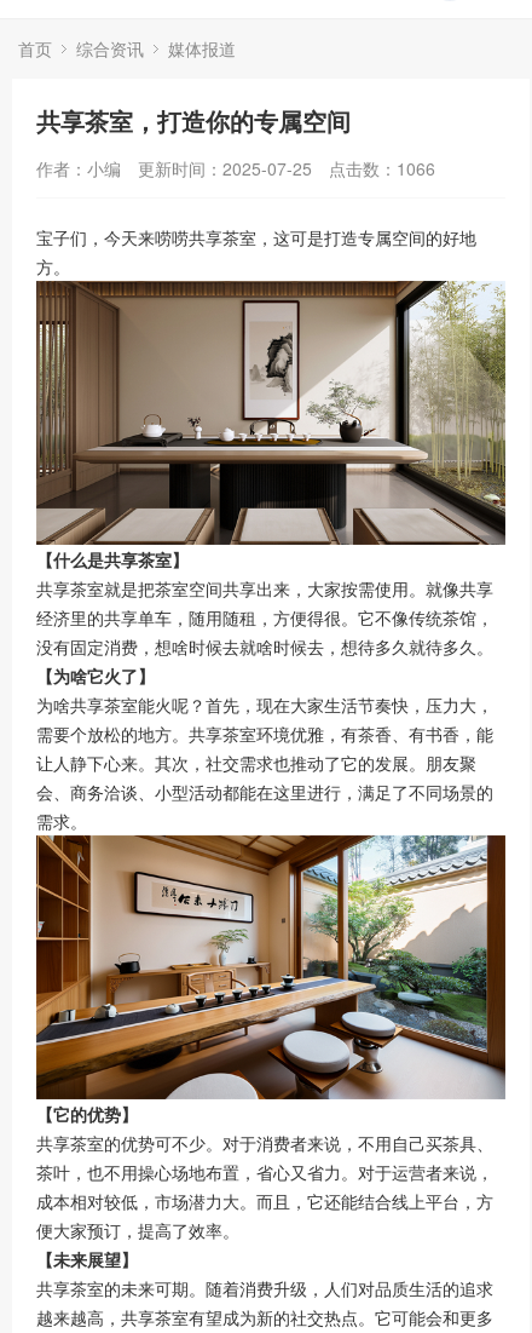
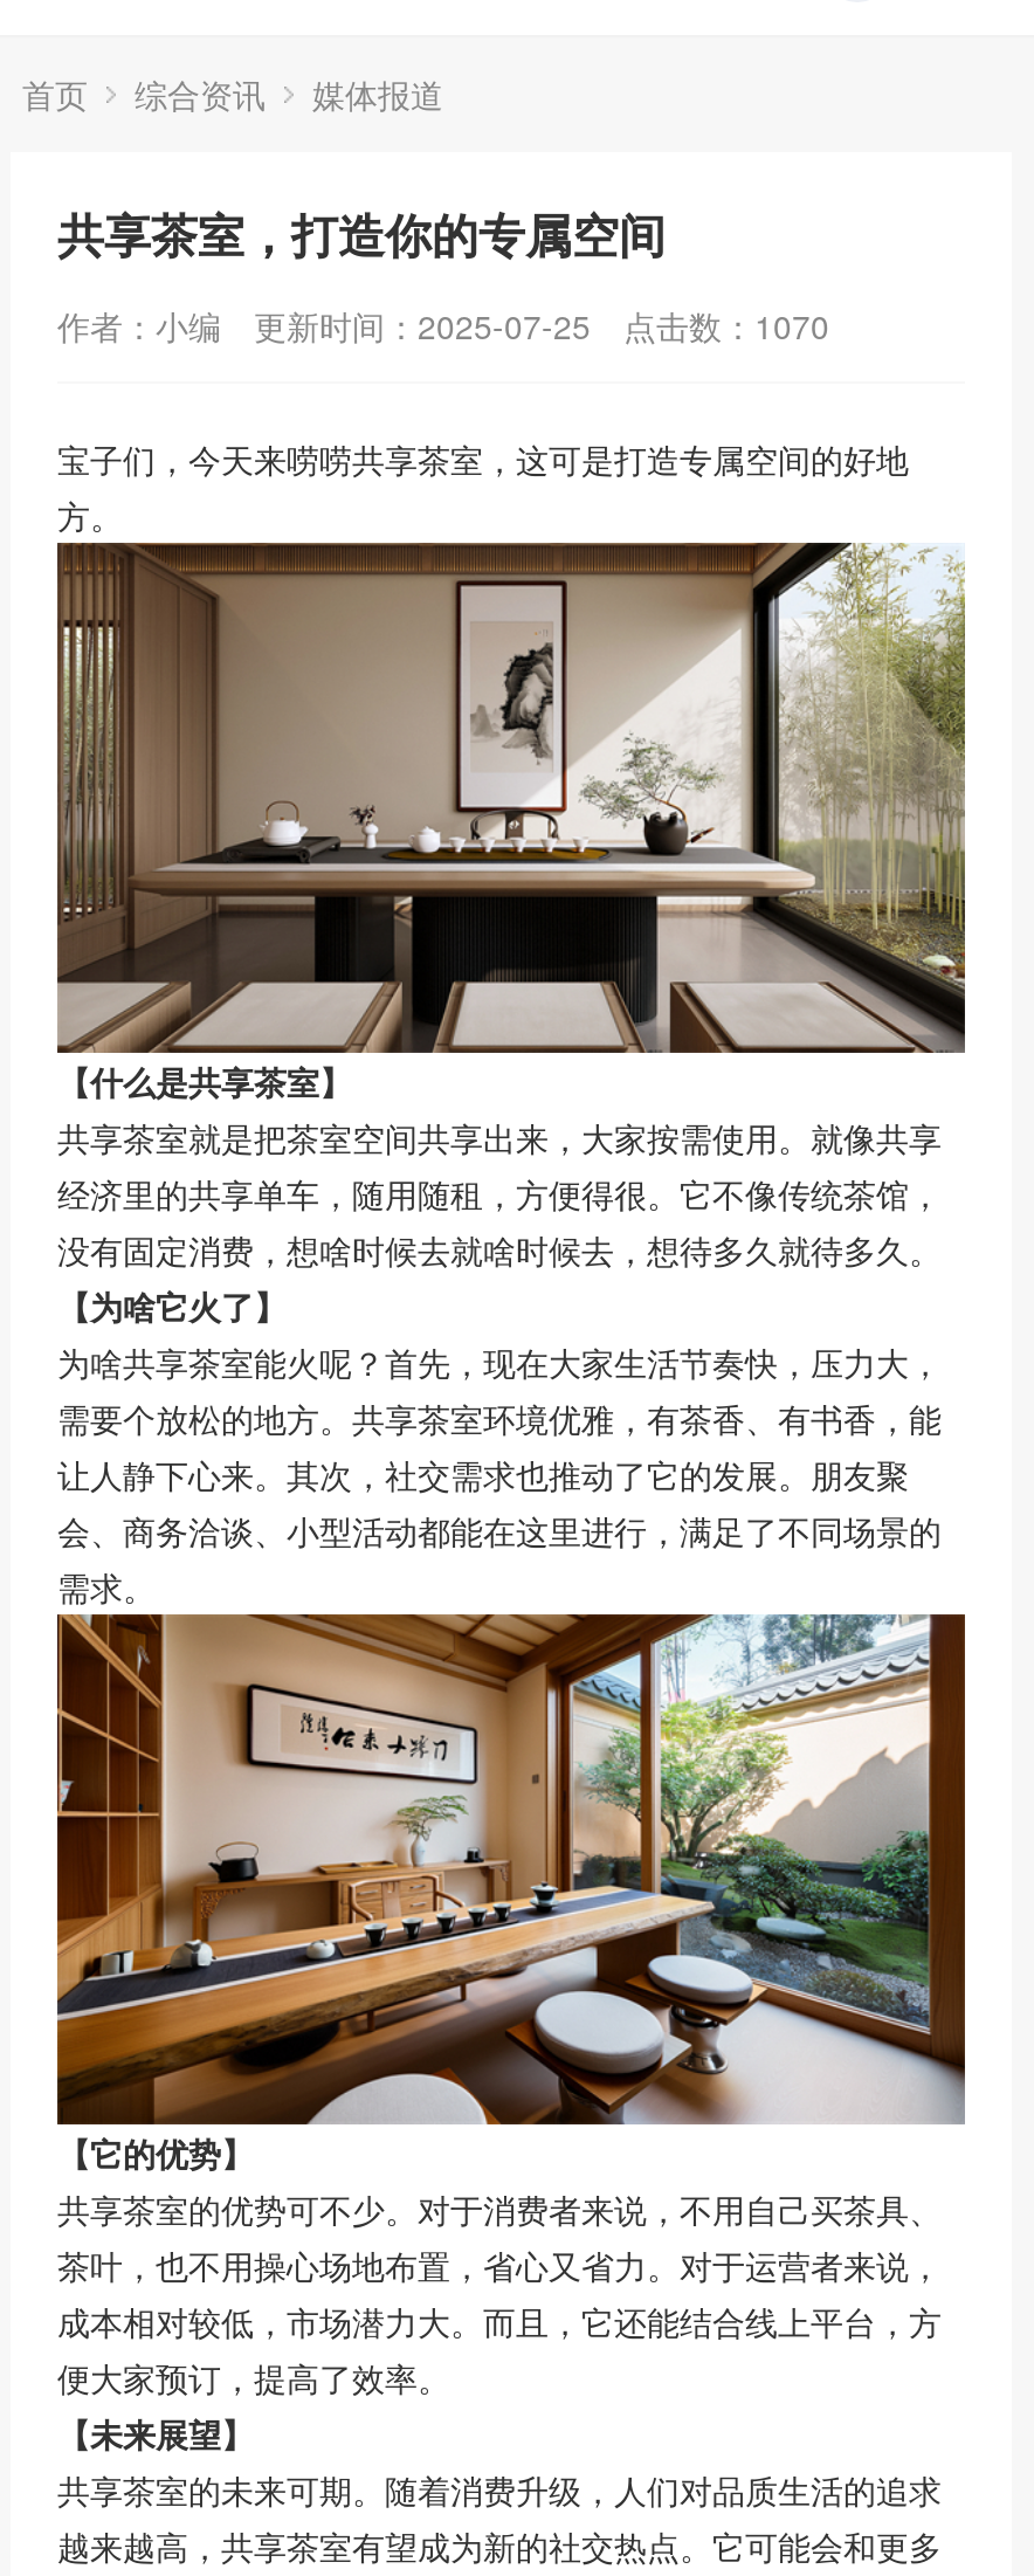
[36,156,435,180] 作者：小编 更新时间：2025-07-25 点击数：1066 -> [57,302,829,349] 作者：小编 更新时间：2025-07-25 点击数：1070

